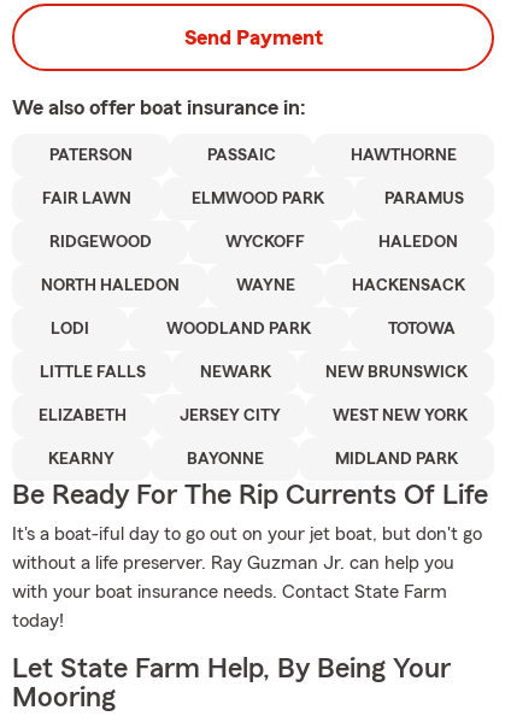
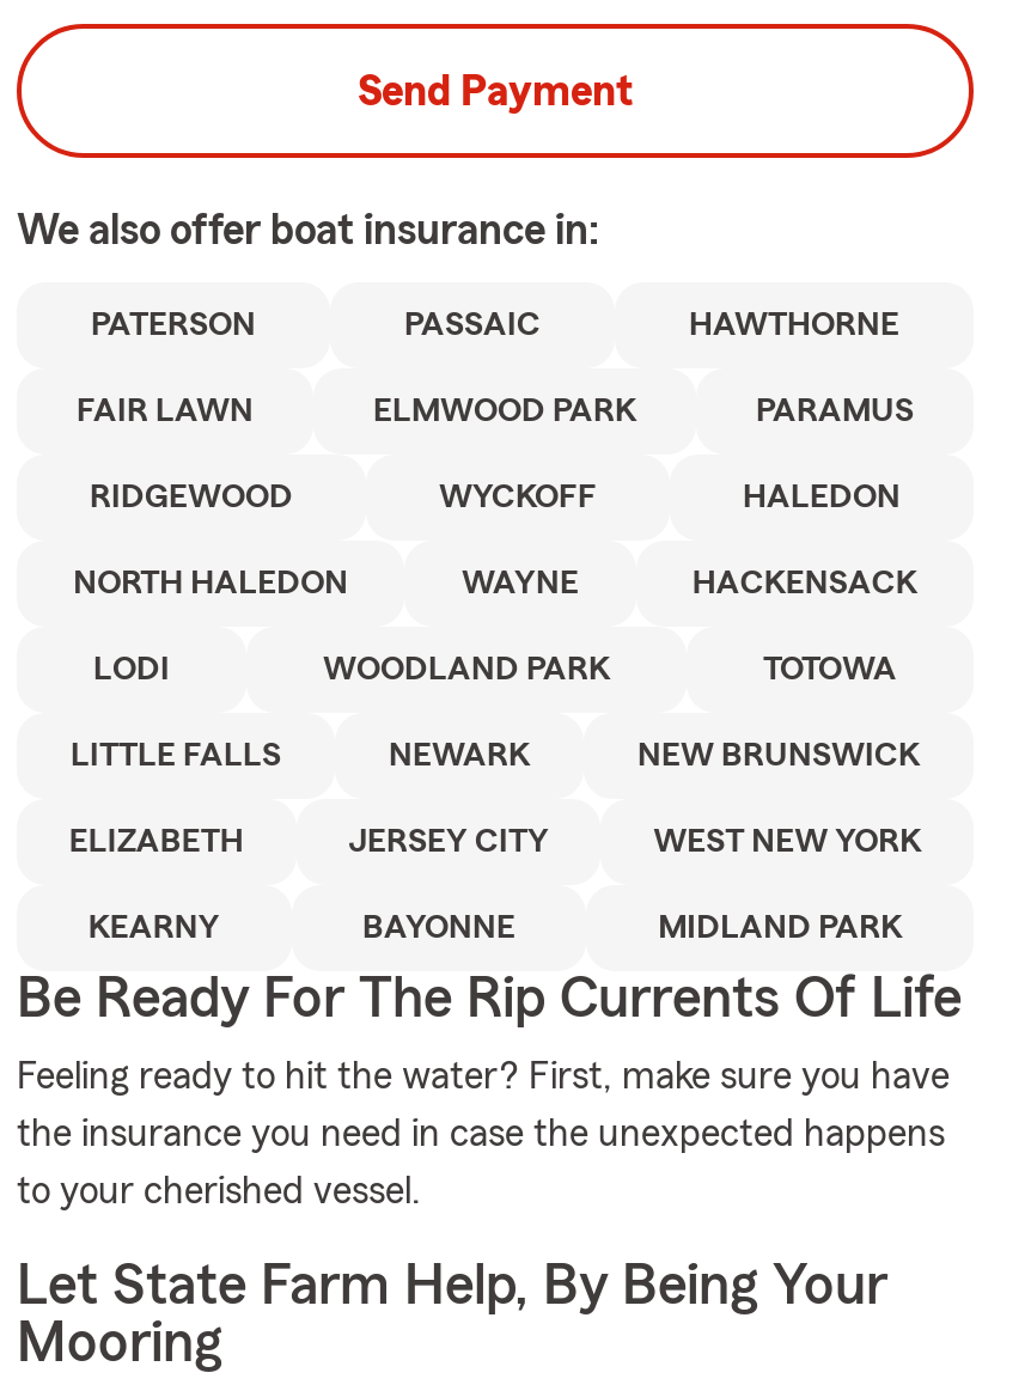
[12,524,482,630] It's a boat-iful day to go out on your jet boat, but don't go | without a life preserver. Ray Guzman Jr. can help you | with your boat insurance needs. Contact State Farm | today! -> [17,1057,950,1210] Feeling ready to hit the water? First, make sure you have | the insurance you need in case the unexpected happens | to your cherished vessel.

